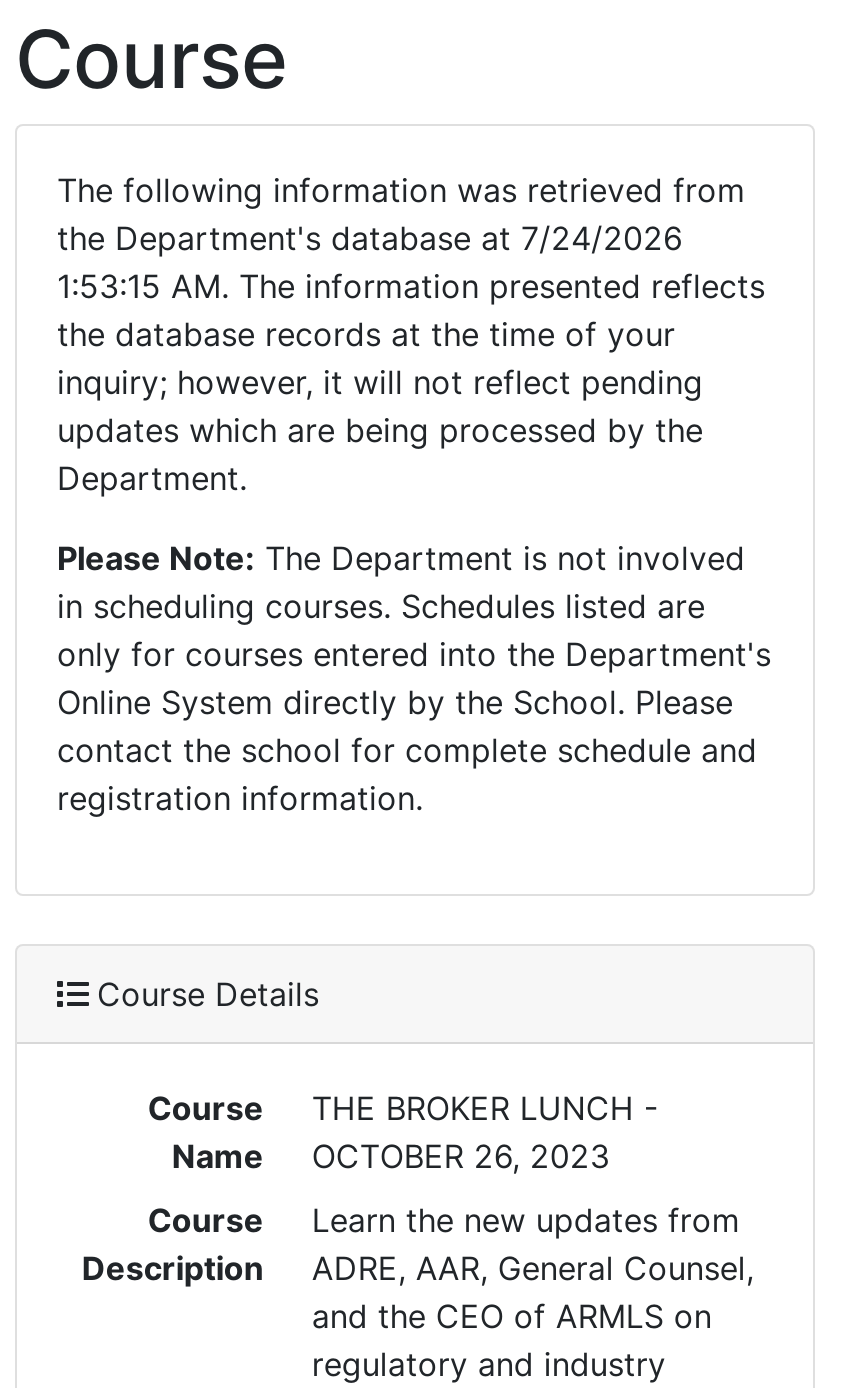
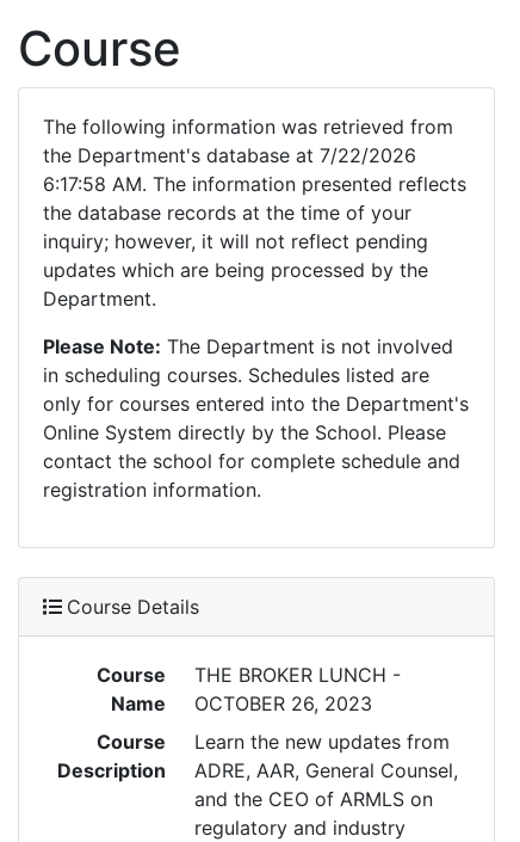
[57,218,683,258] the Department's database at 7/24/2026 -> [43,143,416,167] the Department's database at 7/22/2026
[57,266,765,306] 1:53:15 AM. The information presented reflects -> [43,172,466,196] 6:17:58 AM. The information presented reflects

